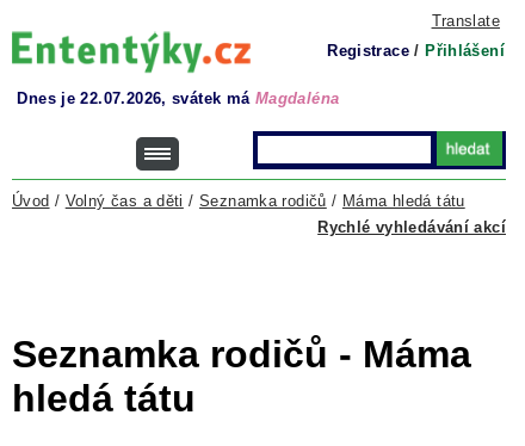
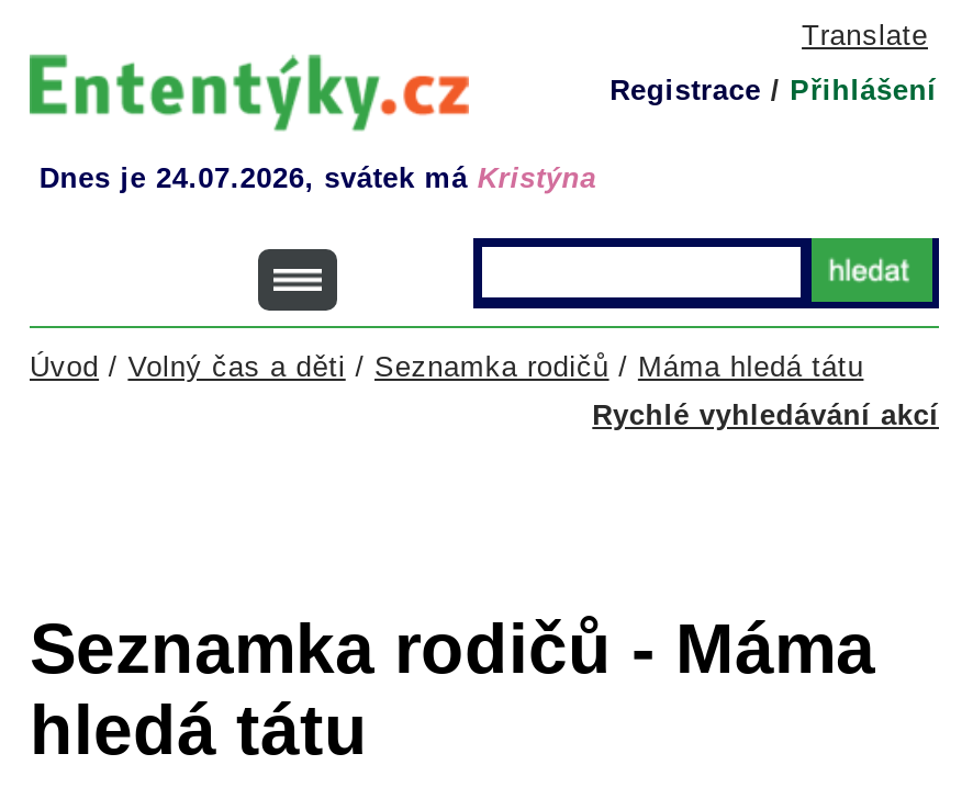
[17,89,339,107] Dnes je 22.07.2026, svátek má Magdaléna -> [39,161,596,194] Dnes je 24.07.2026, svátek má Kristýna

